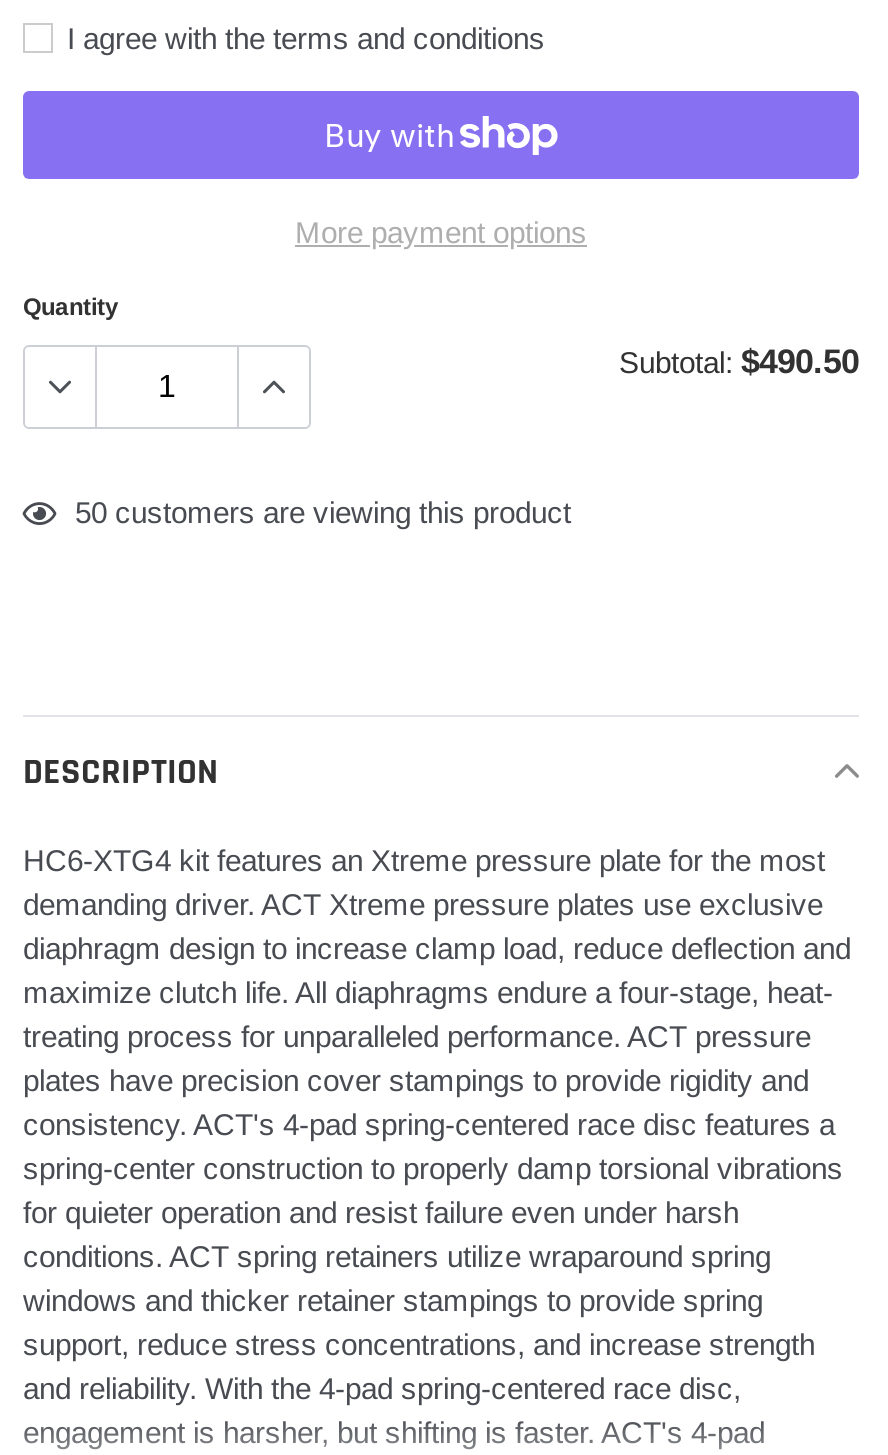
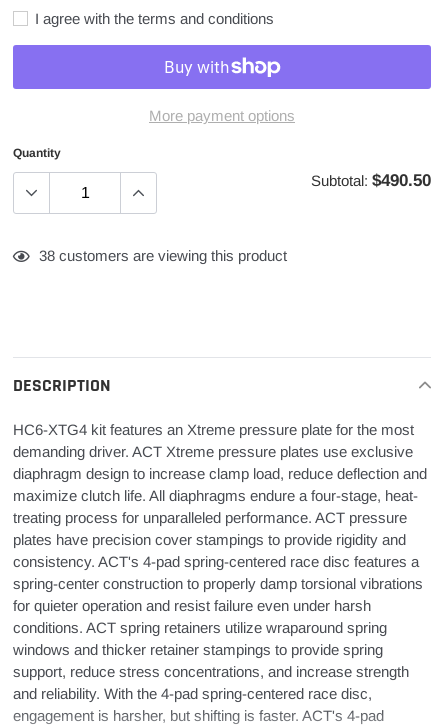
[75,495,571,529] 50 customers are viewing this product -> [39,247,287,264] 38 customers are viewing this product

